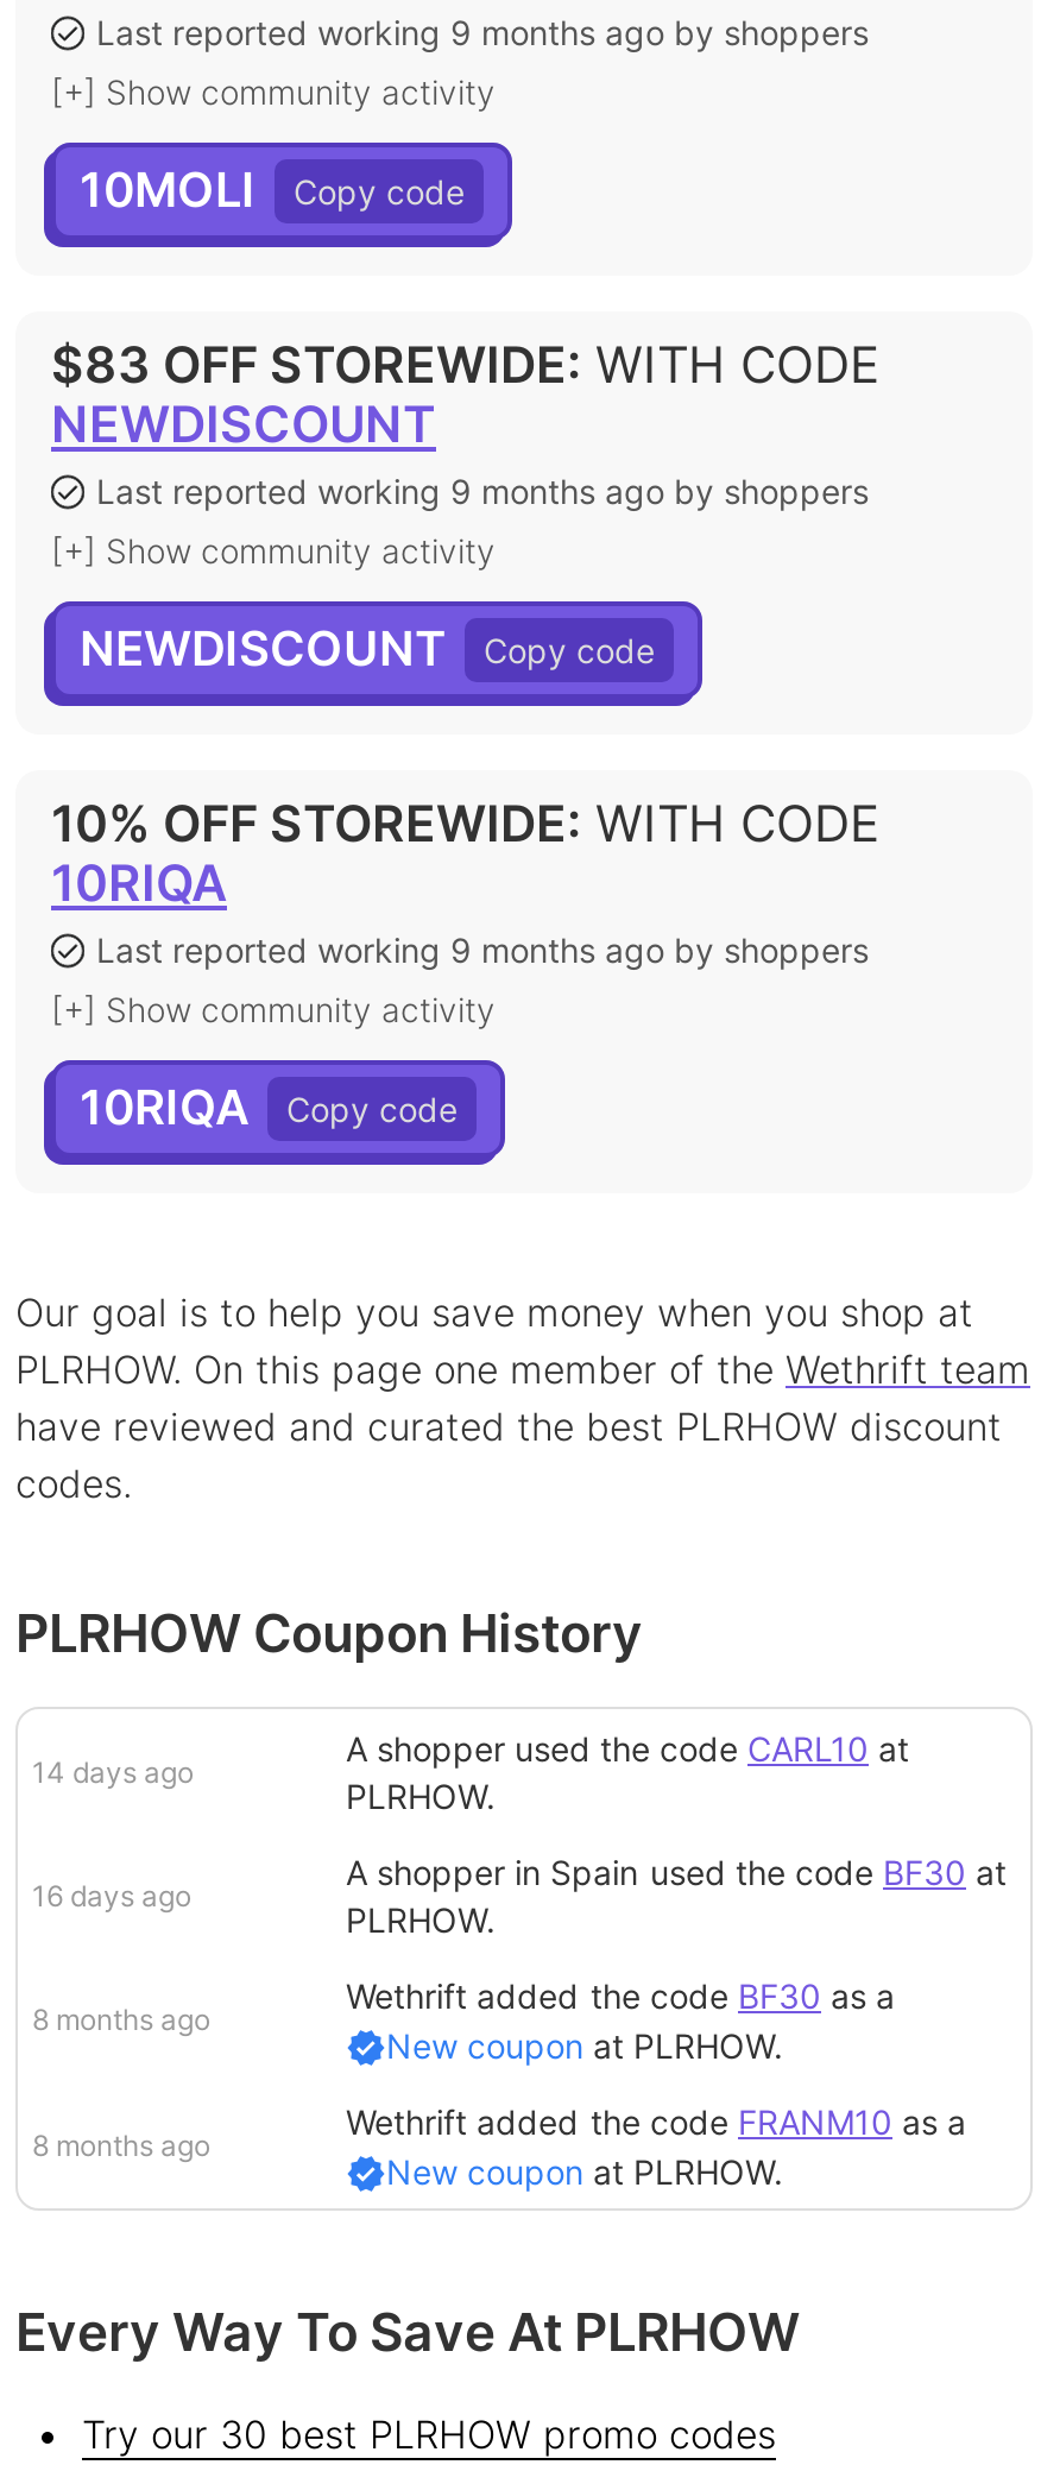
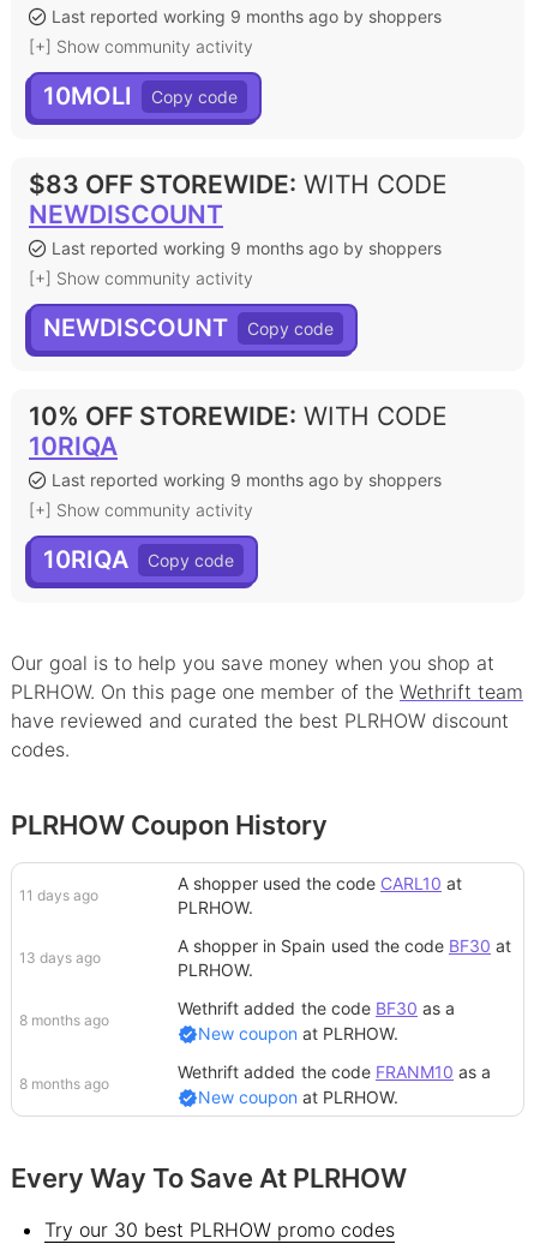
[32,1755,194,1790] 14 days ago -> [19,886,98,904] 11 days ago
[32,1878,191,1914] 16 days ago -> [19,949,101,967] 13 days ago

